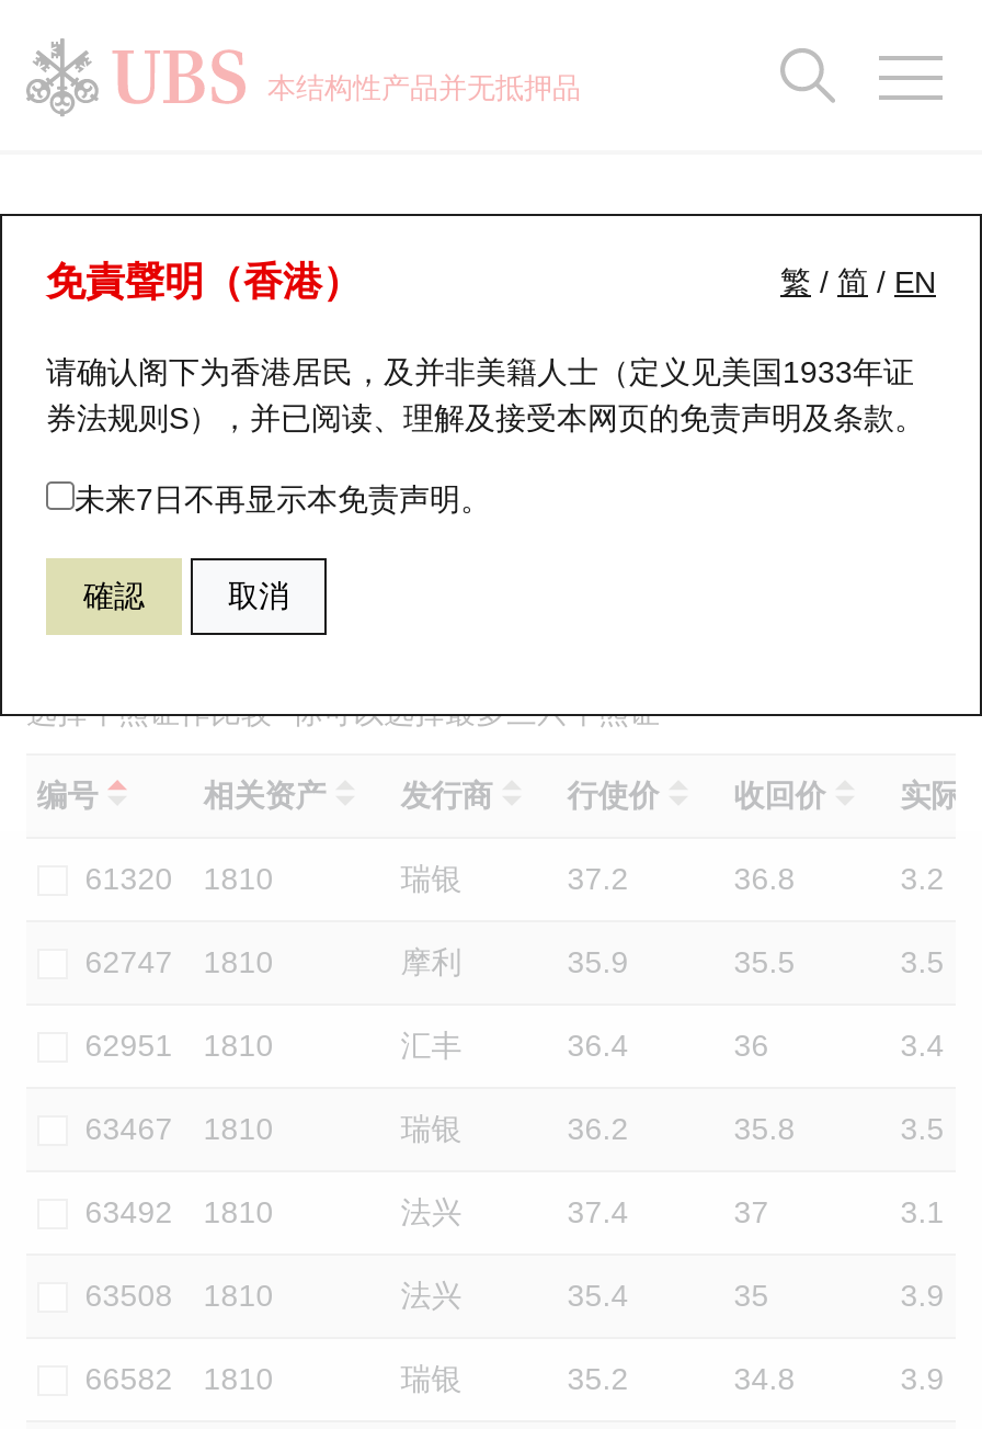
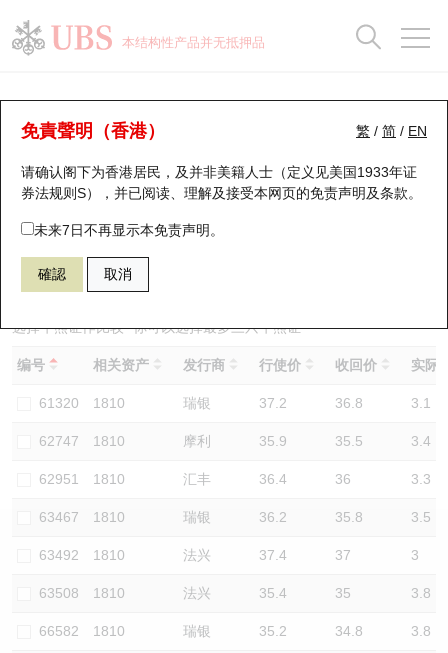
[900,861,944,896] 3.2 -> [411,395,431,411] 3.1
[900,944,944,979] 3.5 -> [411,433,431,449] 3.4
[900,1028,944,1063] 3.4 -> [411,471,431,487] 3.3
[900,1194,944,1229] 3.1 -> [411,547,419,563] 3
[900,1278,944,1313] 3.9 -> [411,585,431,601] 3.8
[900,1361,944,1396] 3.9 -> [411,623,431,639] 3.8

